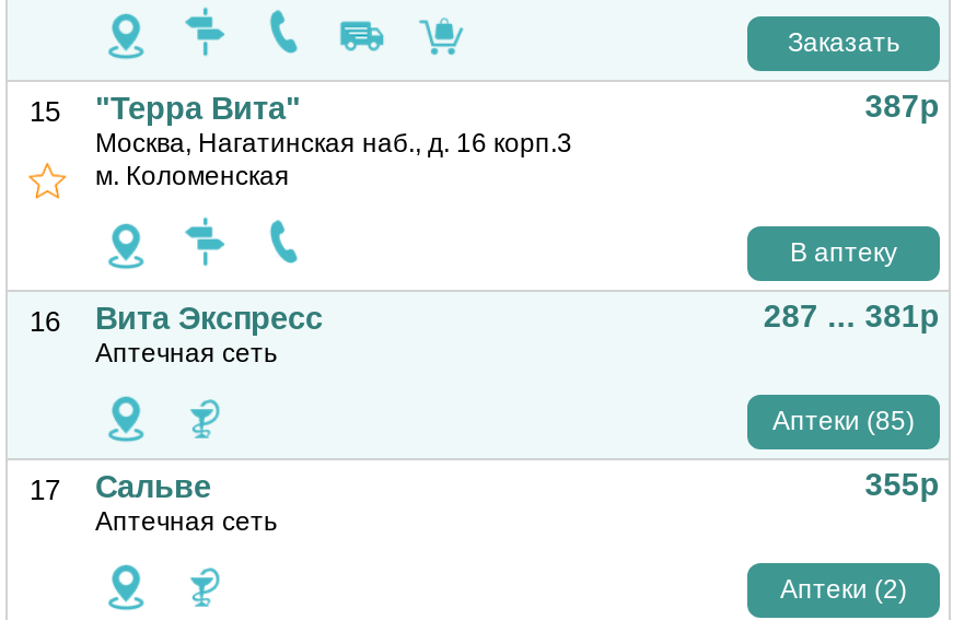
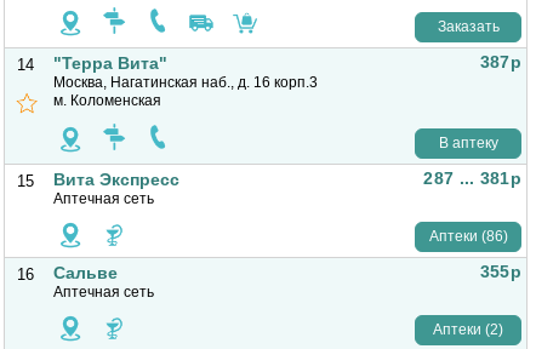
[30,91,301,128] 15 "Терра Вита" -> [17,53,167,74] 14 "Терра Вита"
[30,300,323,338] 16 Вита Экспресс -> [17,170,179,190] 15 Вита Экспресс
[772,405,915,436] Аптеки (85) -> [429,228,508,245] Аптеки (86)
[30,469,211,506] 17 Сальве -> [17,263,118,283] 16 Сальве

